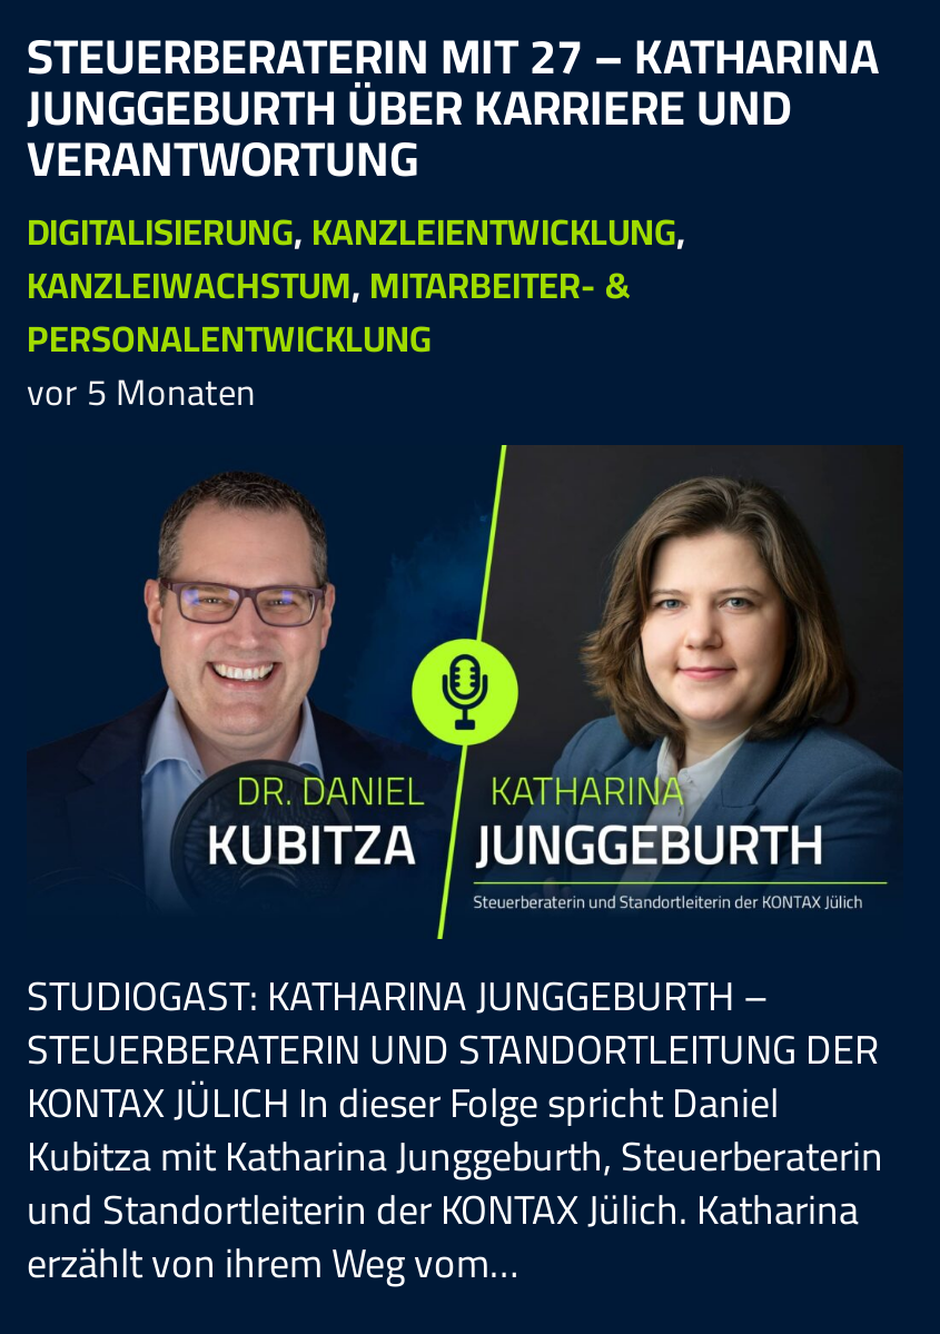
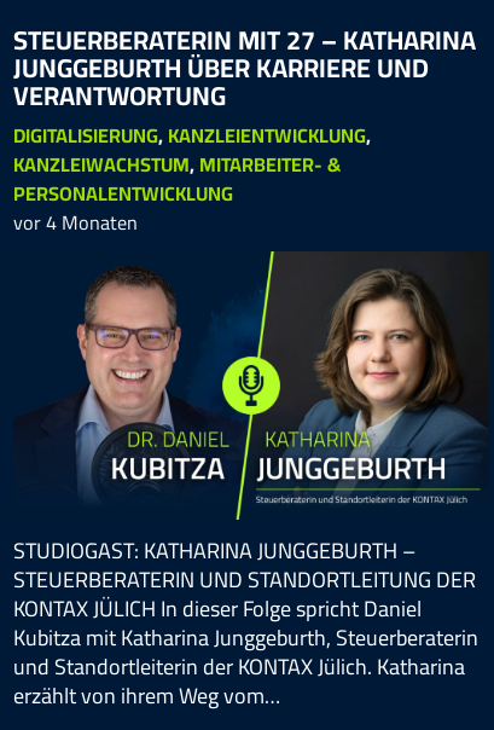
[27,358,256,424] vor 5 Monaten -> [13,204,138,240] vor 4 Monaten

